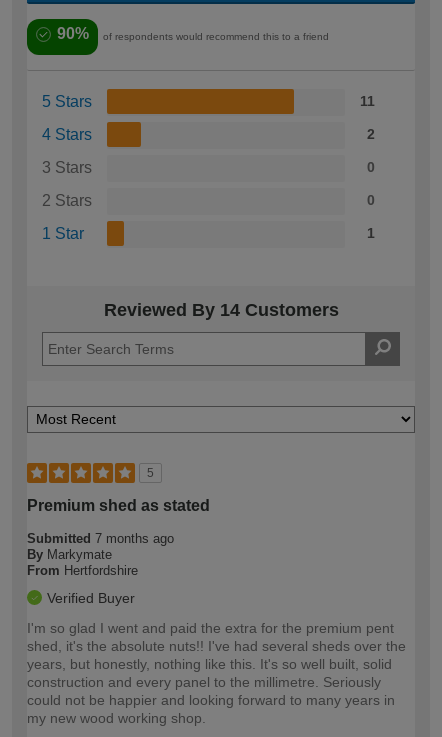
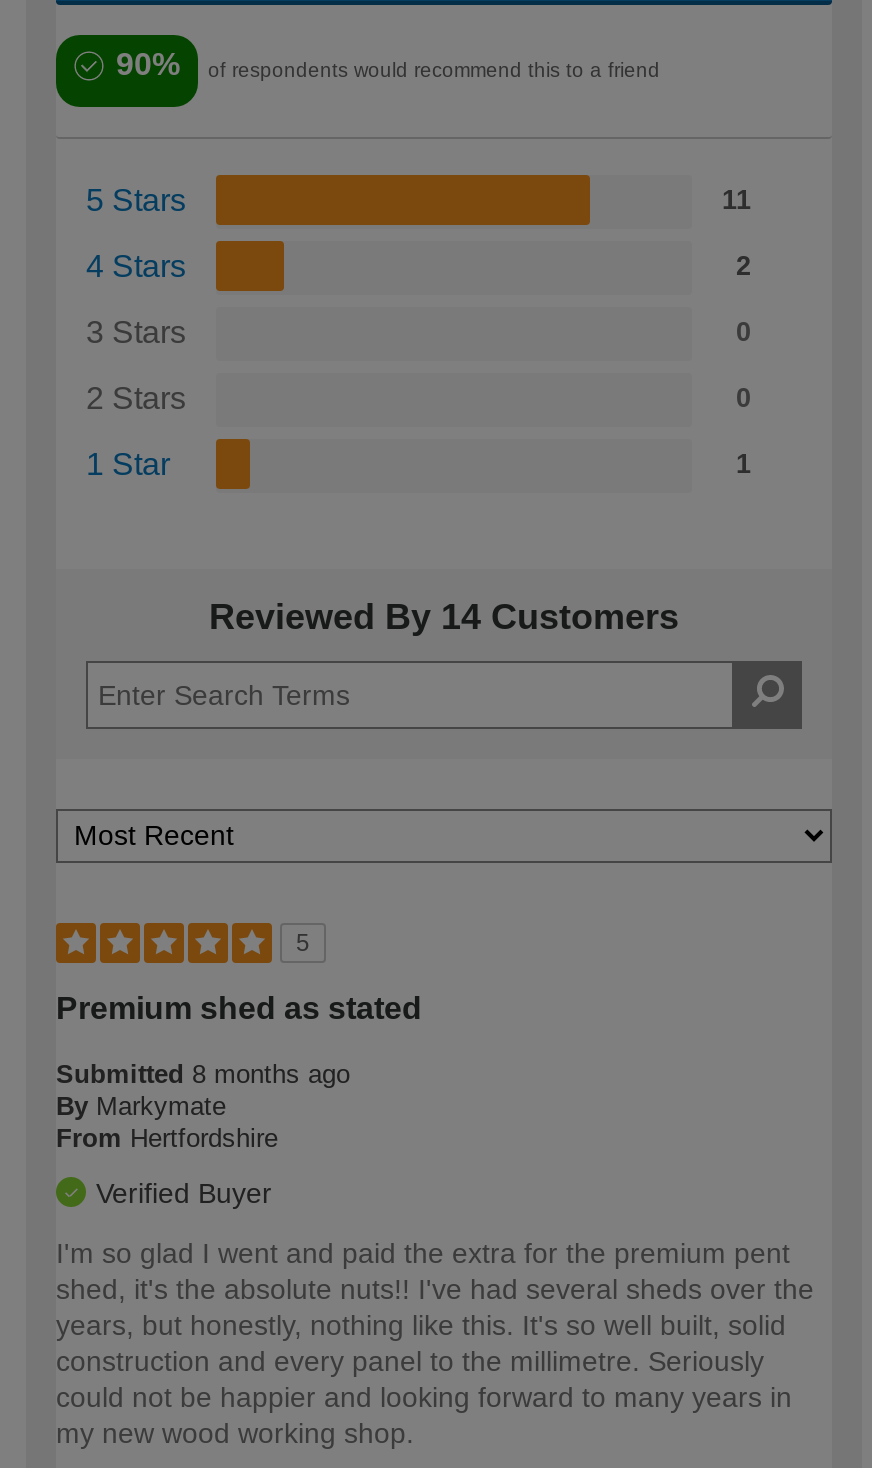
[27,531,174,546] Submitted 7 months ago -> [56,1058,350,1088] Submitted 8 months ago

